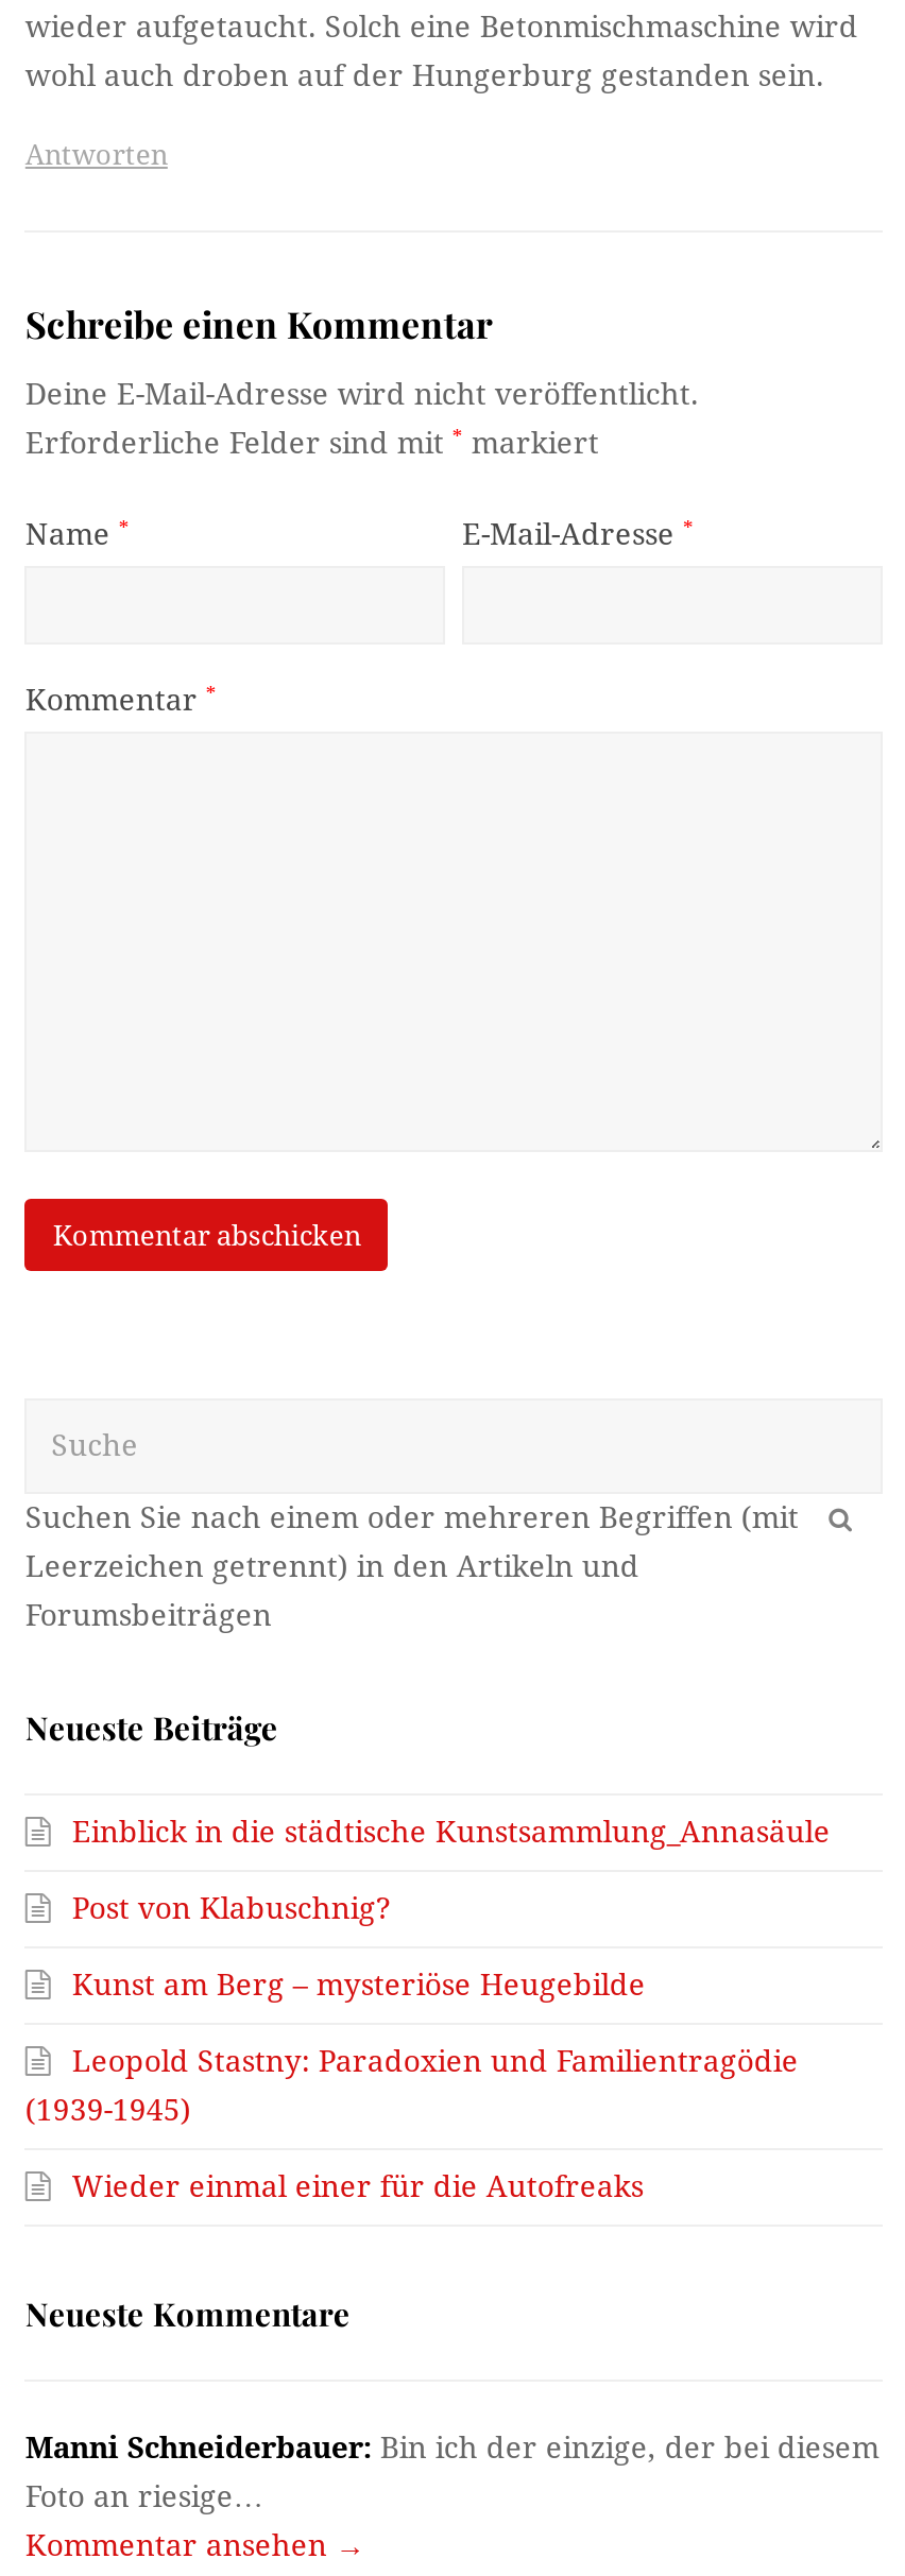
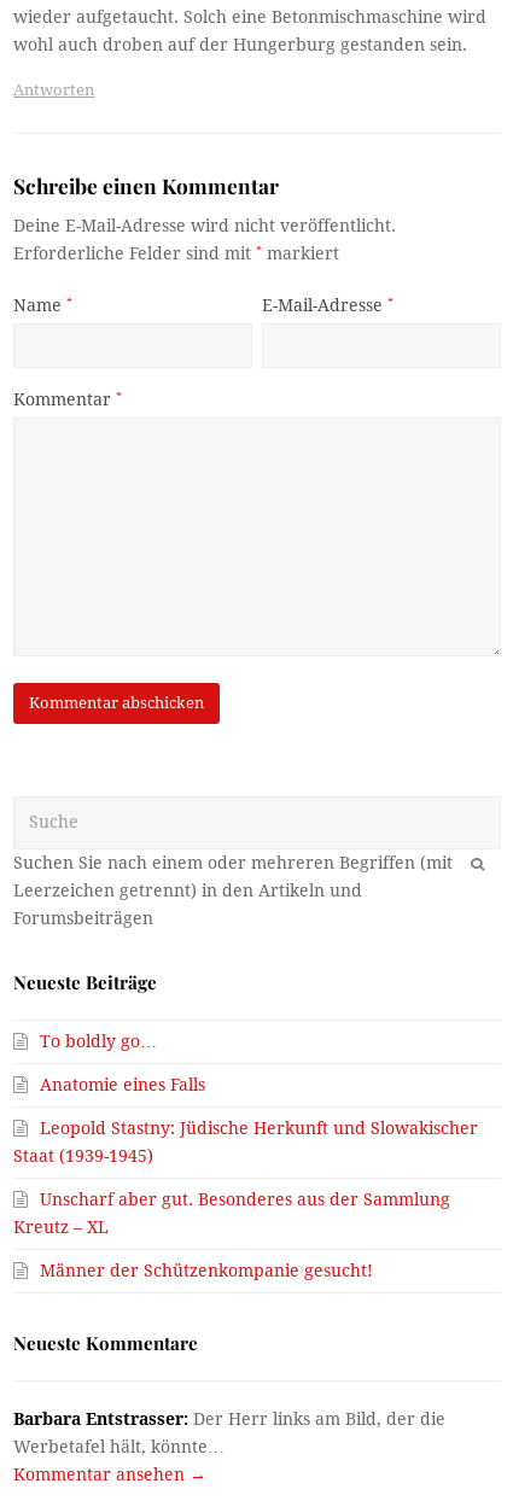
[72,1815,830,1849] Einblick in die städtische Kunstsammlung_Annasäule -> [40,1032,157,1051] To boldly go…
[72,1891,391,1925] Post von Klabuschnig? -> [40,1075,206,1094] Anatomie eines Falls
[72,1968,646,2002] Kunst am Berg – mysteriöse Heugebilde -> [14,1119,478,1166] Leopold Stastny: Jüdische Herkunft und Slowakischer | Staat (1939-1945)
[25,2044,799,2127] Leopold Stastny: Paradoxien und Familientragödie | (1939-1945) -> [14,1190,451,1237] Unscharf aber gut. Besonderes aus der Sammlung | Kreutz – XL
[72,2170,643,2204] Wieder einmal einer für die Autofreaks -> [40,1261,373,1280] Männer der Schützenkompanie gesucht!
[25,2431,879,2514] Manni Schneiderbauer: Bin ich der einzige, der bei diesem | Foto an riesige… -> [14,1409,446,1456] Barbara Entstrasser: Der Herr links am Bild, der die | Werbetafel hält, könnte…

